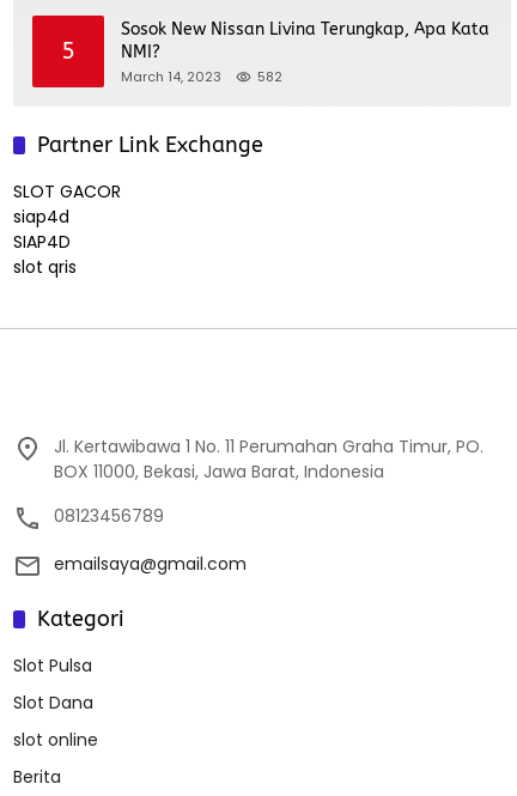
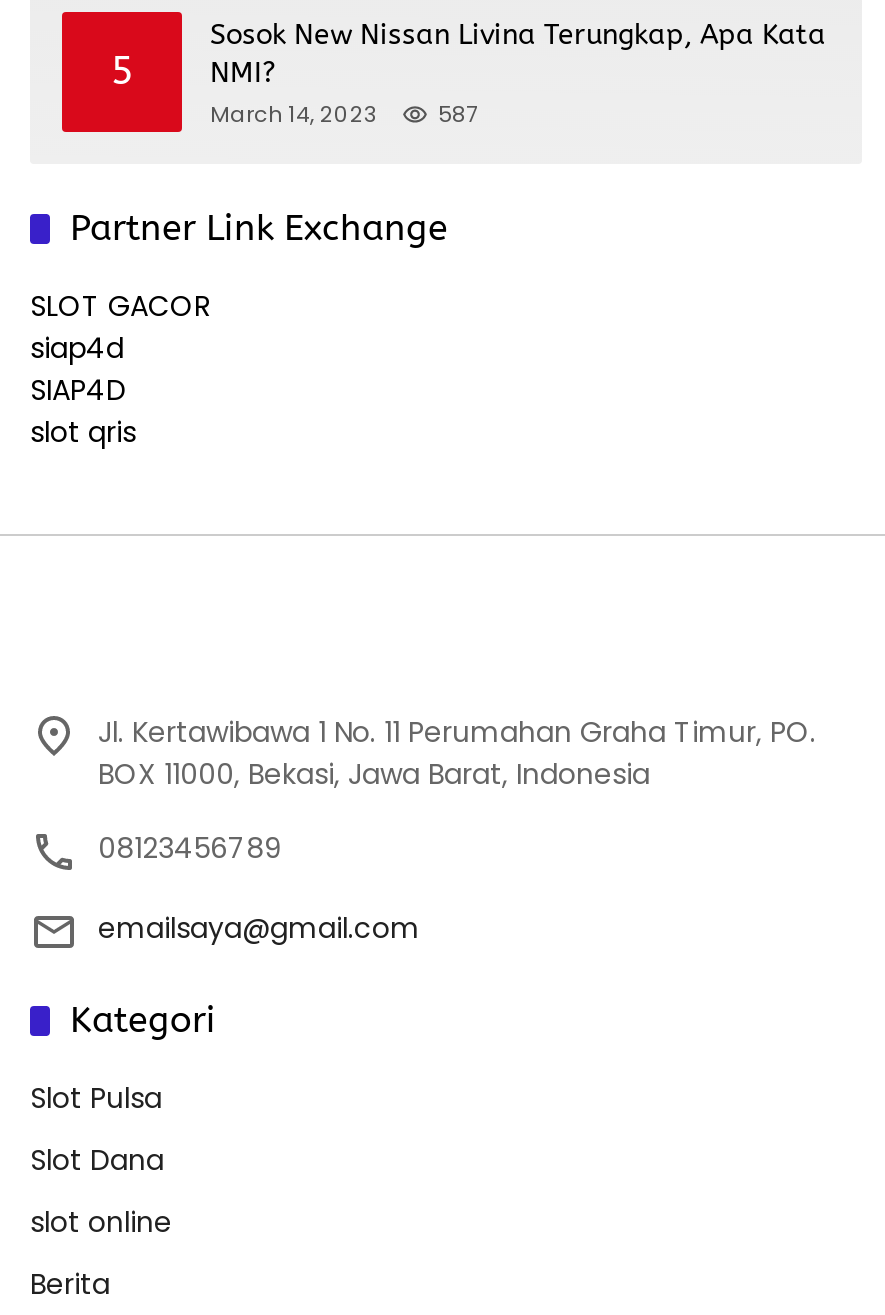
[121,66,282,86] March 14, 2023 582 -> [210,97,478,129] March 14, 2023 587

